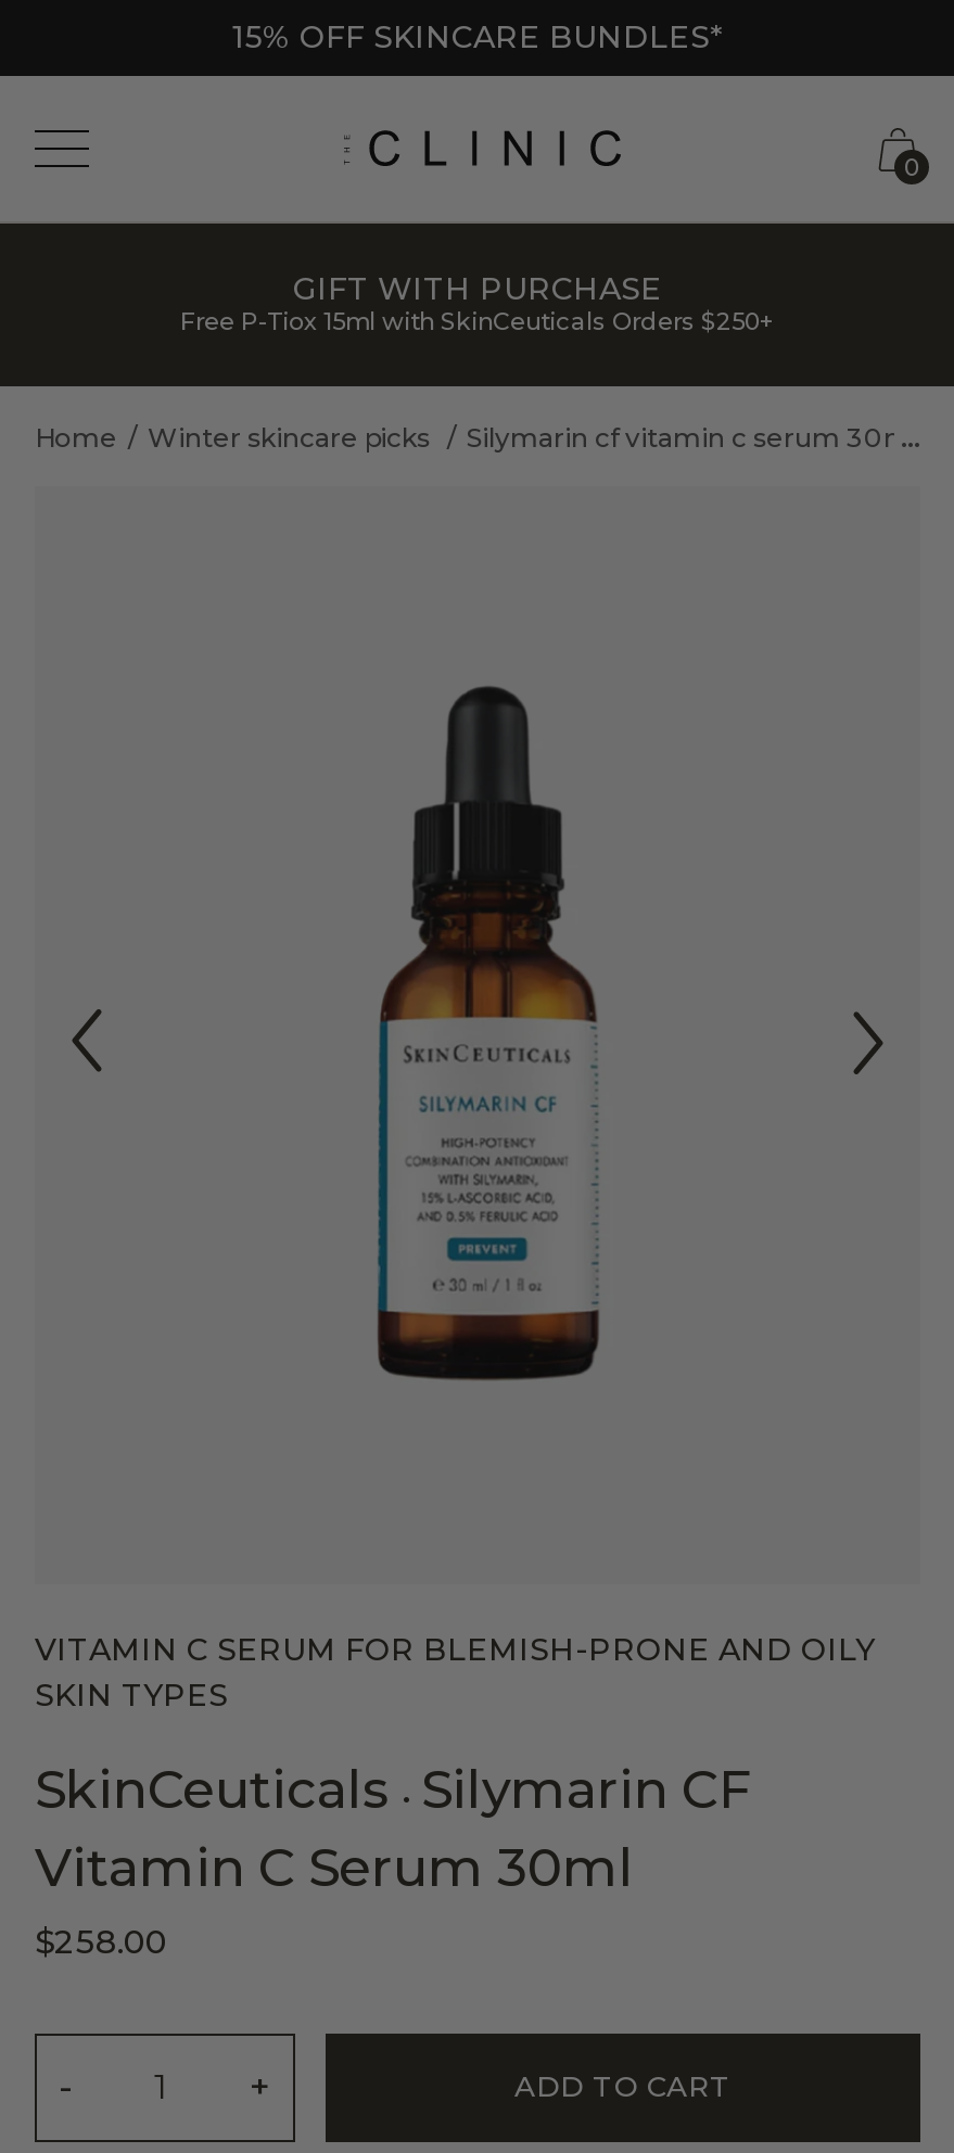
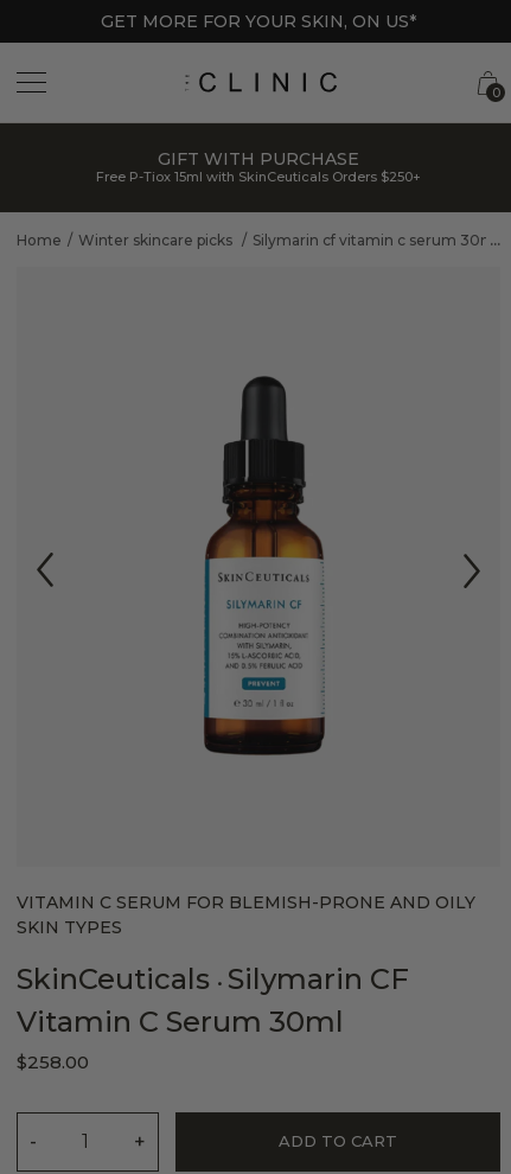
[232,16,723,55] 15% OFF SKINCARE BUNDLES* -> [101,10,416,31] GET MORE FOR YOUR SKIN, ON US*

